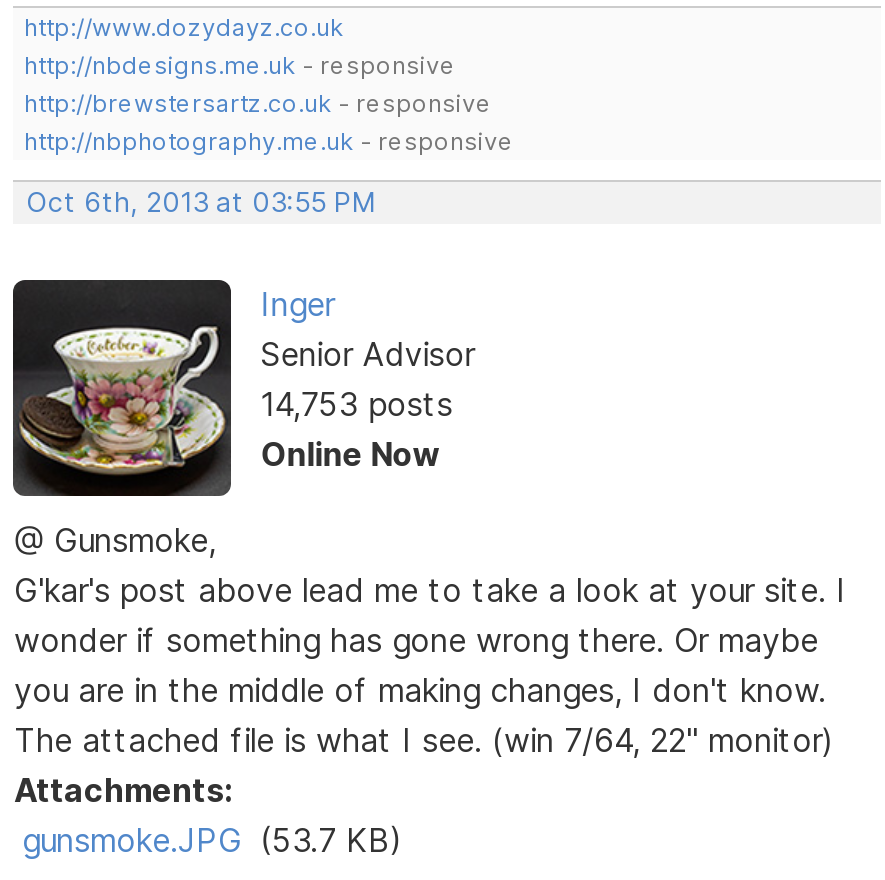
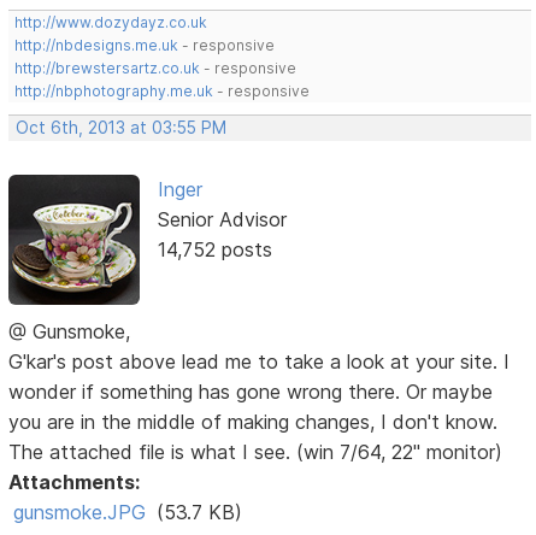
[260,384,452,474] 14,753 posts | Online Now -> [157,237,272,262] 14,752 posts

